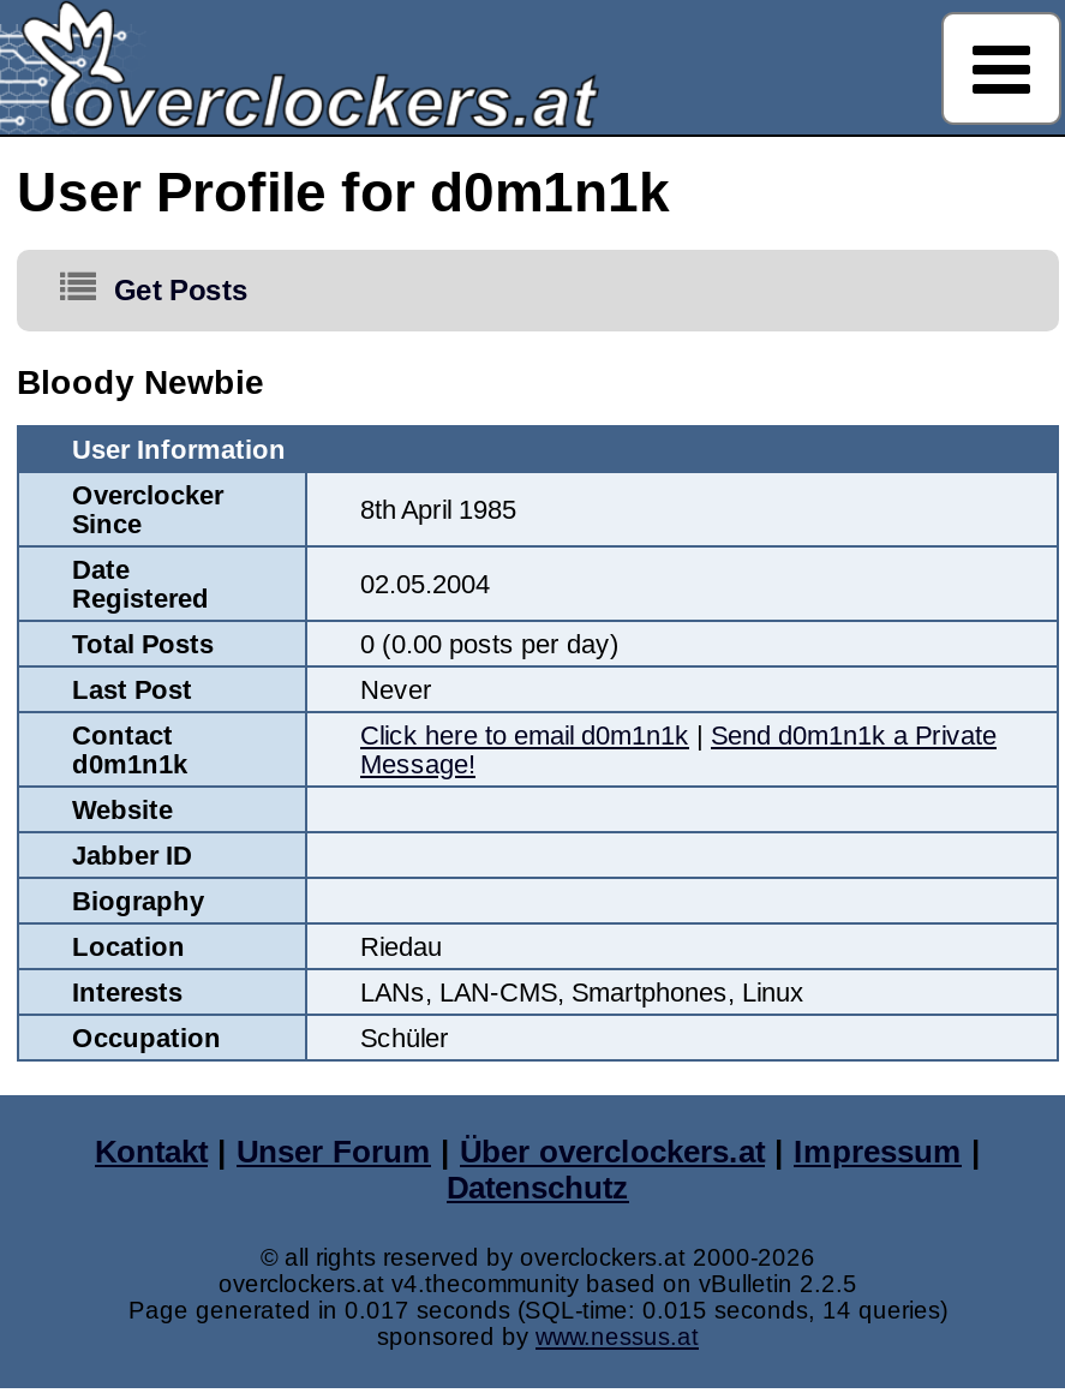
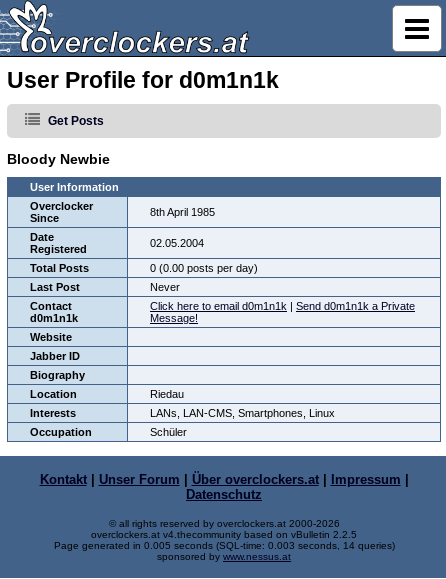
[128,1296,947,1323] Page generated in 0.017 seconds (SQL-time: 0.015 seconds, 14 queries) -> [53,540,394,551] Page generated in 0.005 seconds (SQL-time: 0.003 seconds, 14 queries)

